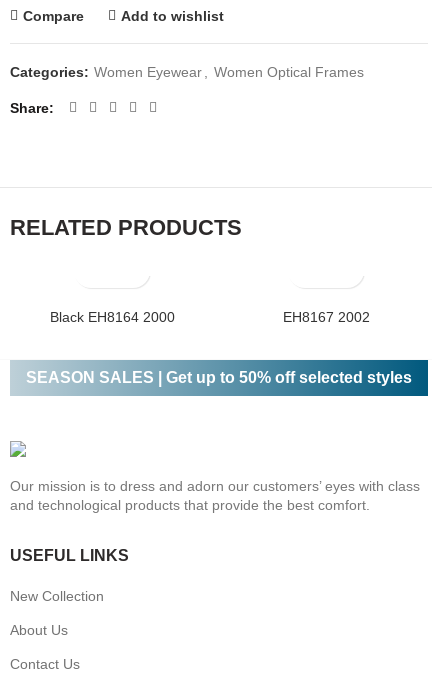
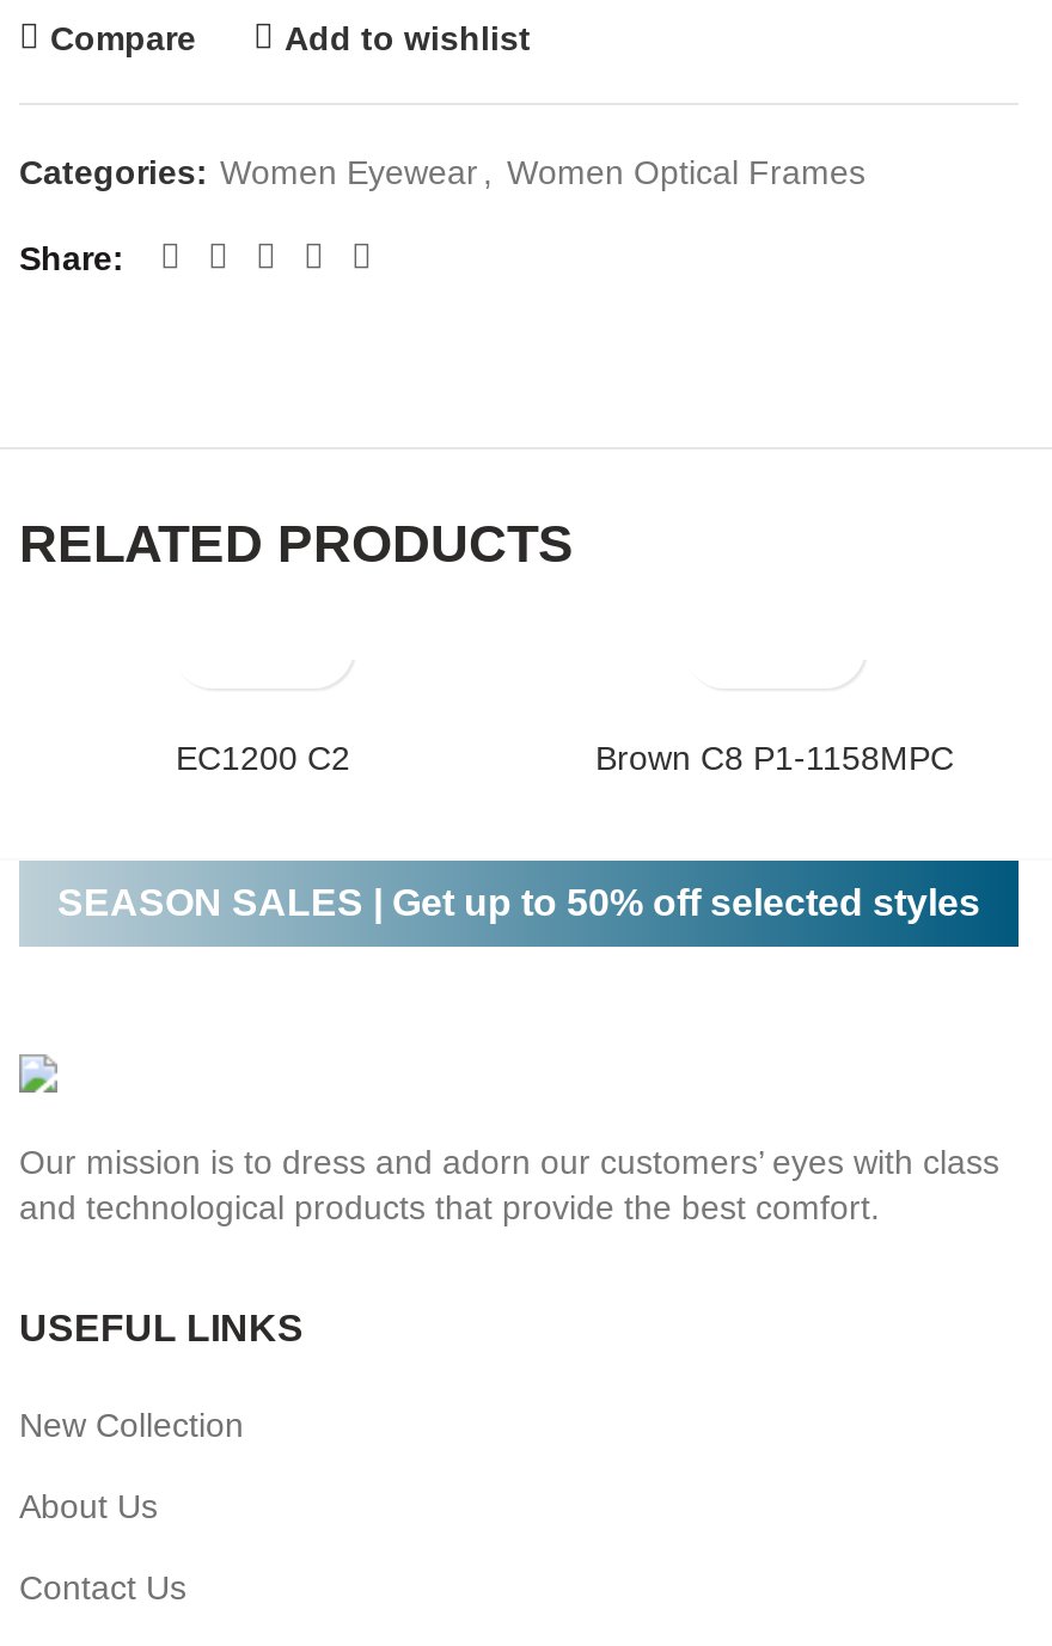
[49,309,369,325] Black EH8164 2000 | EH8167 2002 -> [176,739,954,777] EC1200 C2 | Brown C8 P1-1158MPC

